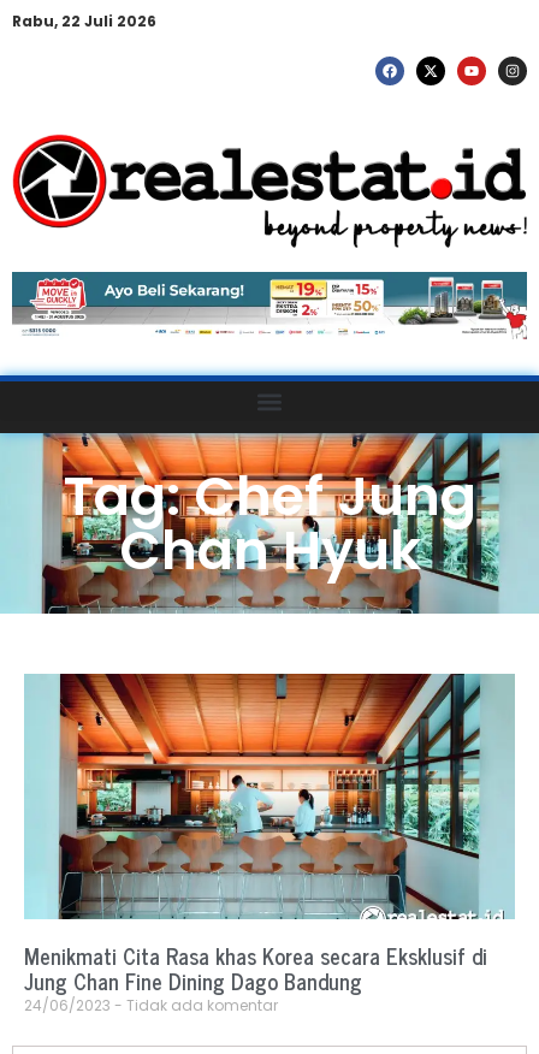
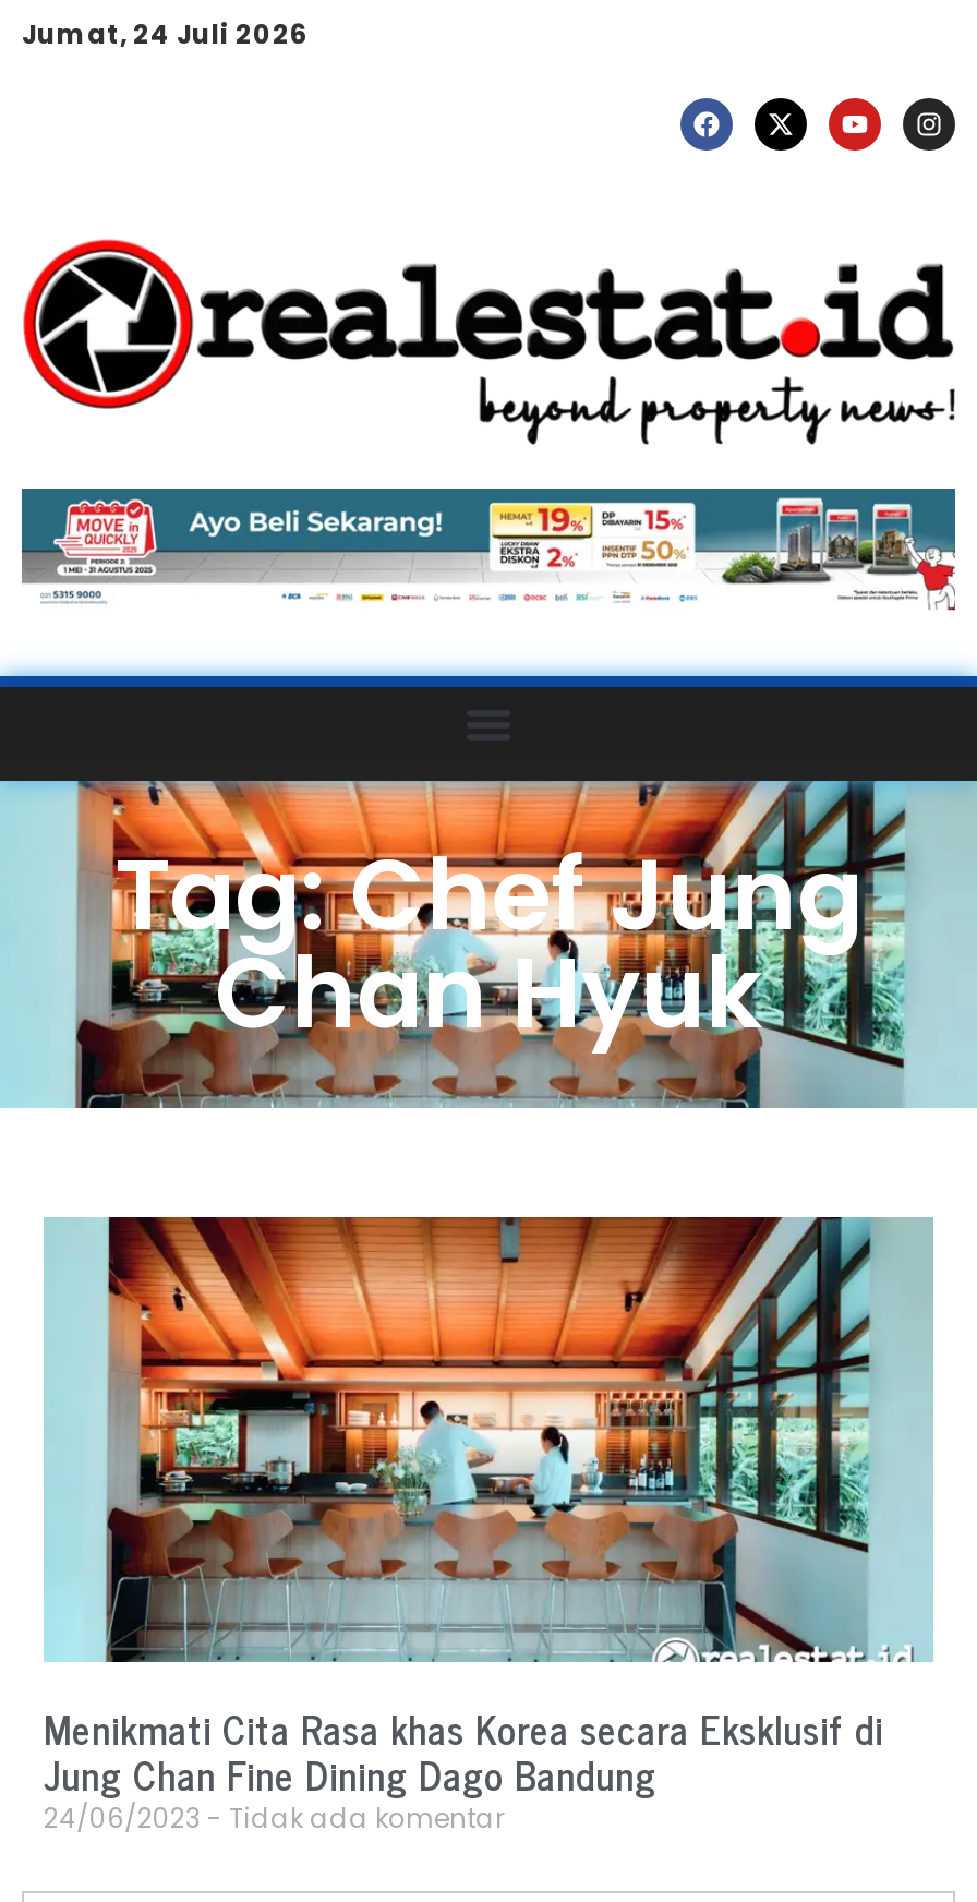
[12,11,156,31] Rabu, 22 Juli 2026 -> [22,15,307,52] Jumat, 24 Juli 2026

